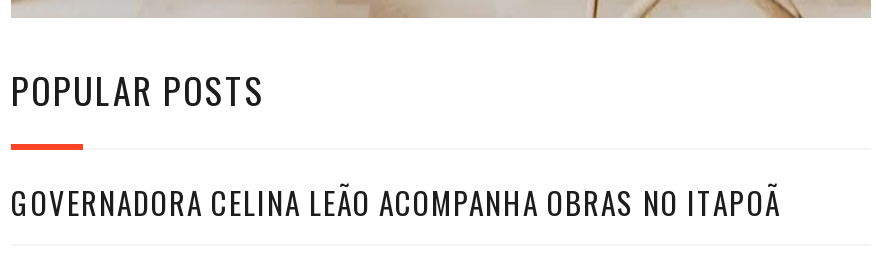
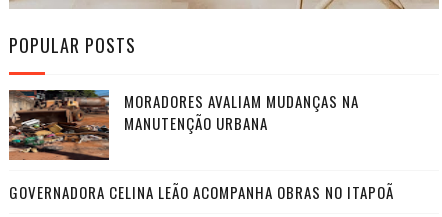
none -> [8,89,359,161] [image] | MORADORES AVALIAM MUDANÇAS NA | MANUTENÇÃO URBANA

